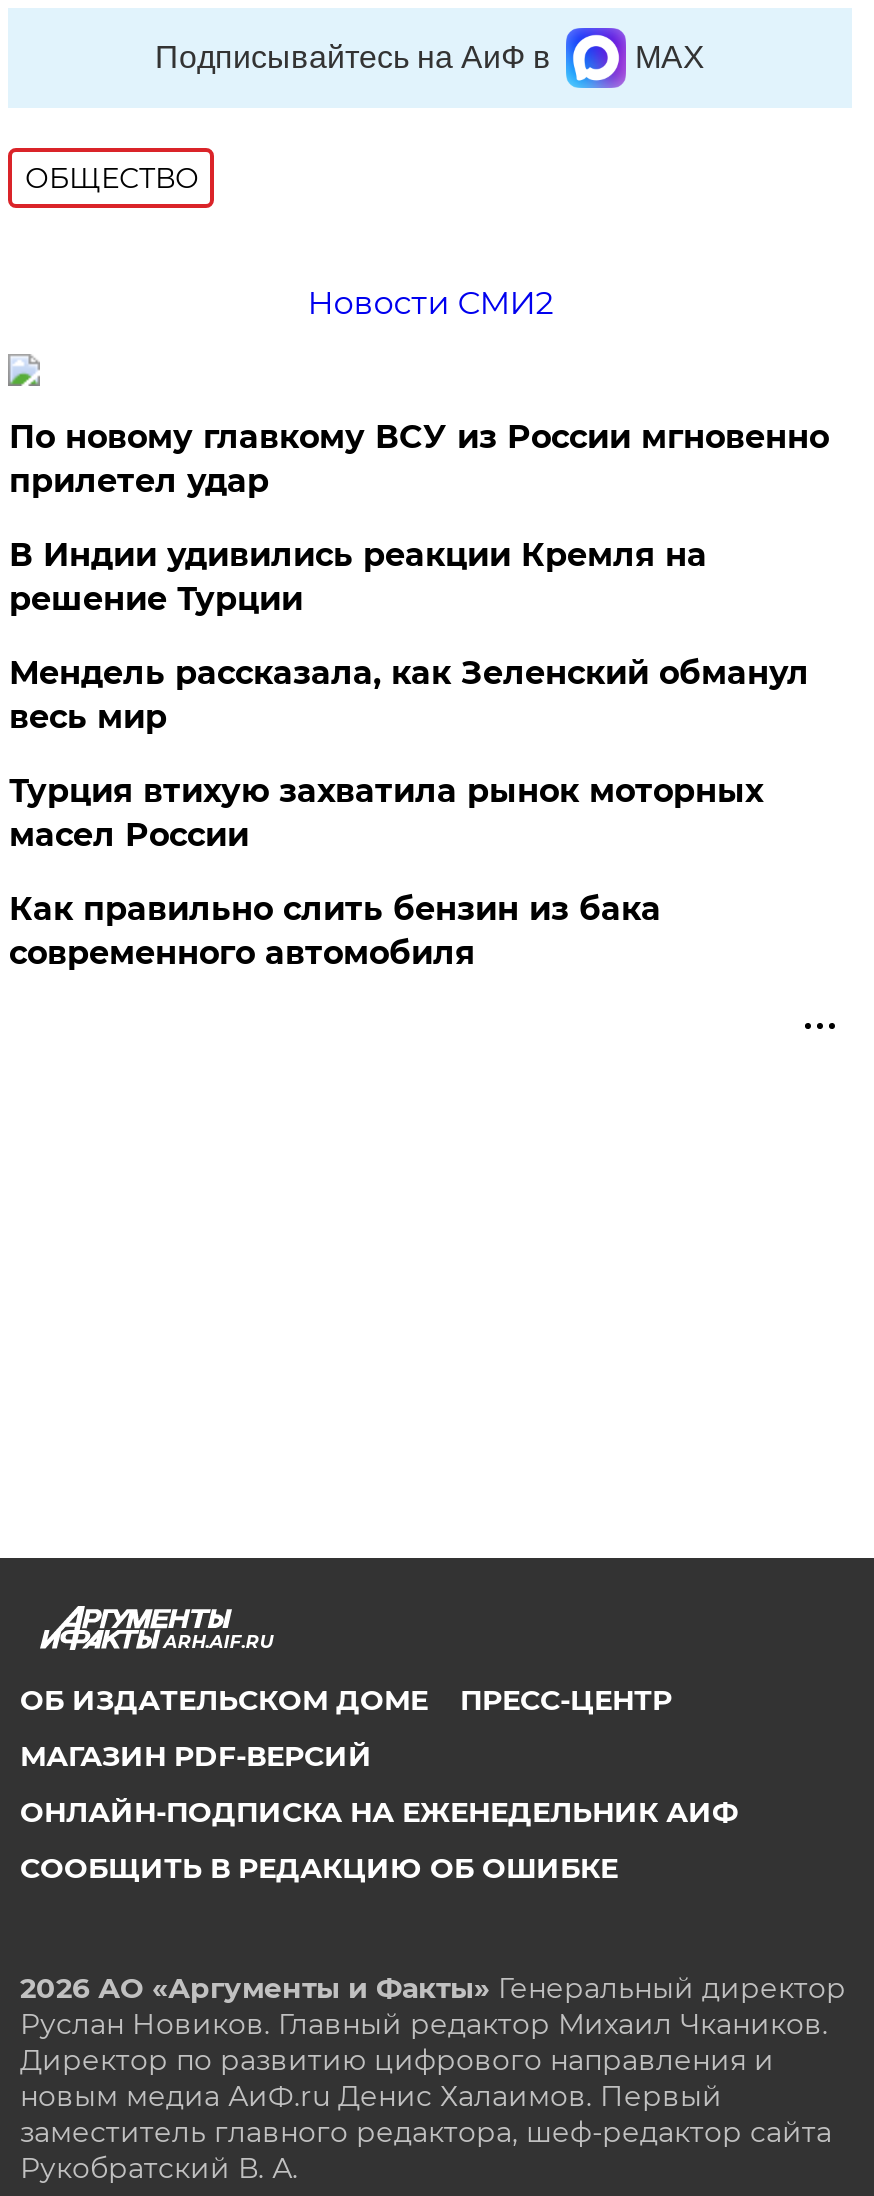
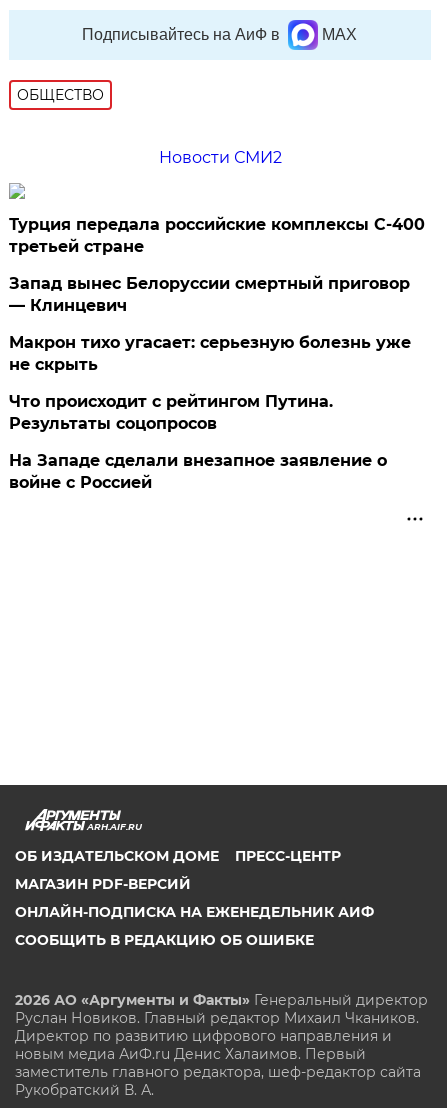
[9,418,829,500] По новому главкому ВСУ из России мгновенно | прилетел удар -> [9,215,425,256] Турция передала российские комплексы С-400 | третьей стране
[9,536,707,618] В Индии удивились реакции Кремля на | решение Турции -> [9,274,410,315] Запад вынес Белоруссии смертный приговор | — Клинцевич
[9,654,809,736] Мендель рассказала, как Зеленский обманул | весь мир -> [9,333,411,374] Макрон тихо угасает: серьезную болезнь уже | не скрыть
[9,772,763,854] Турция втихую захватила рынок моторных | масел России -> [9,392,333,433] Что происходит с рейтингом Путина. | Результаты соцопросов
[9,890,661,972] Как правильно слить бензин из бака | современного автомобиля -> [9,451,387,492] На Западе сделали внезапное заявление о | войне с Россией

